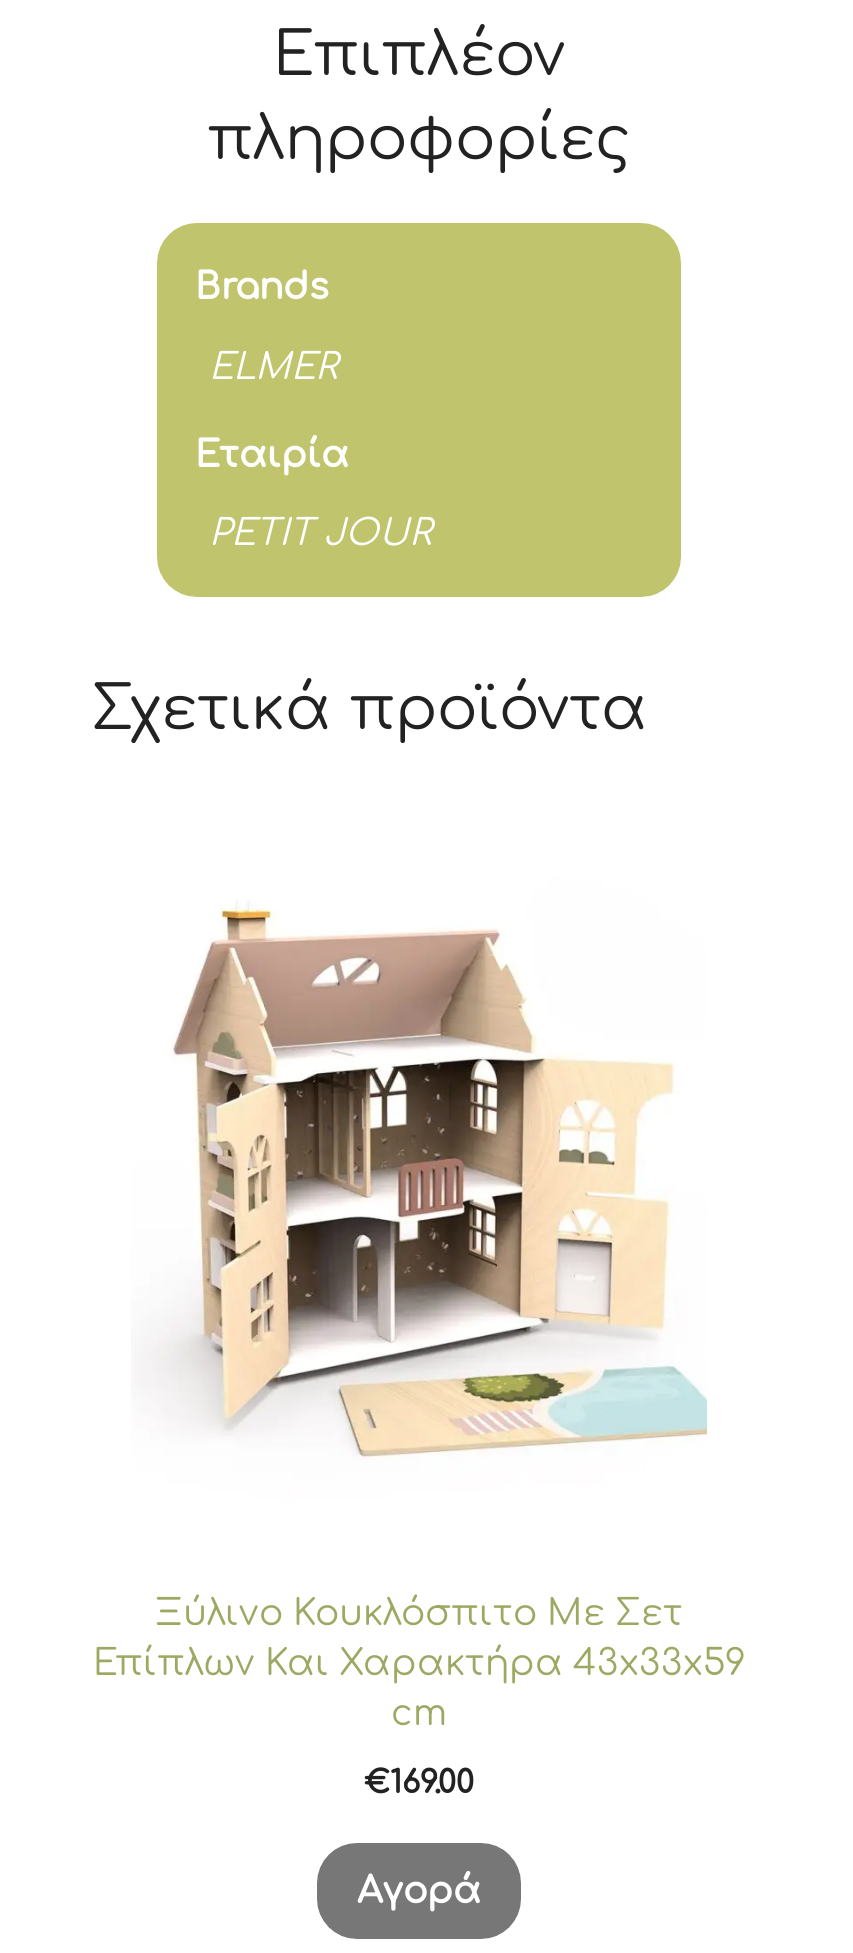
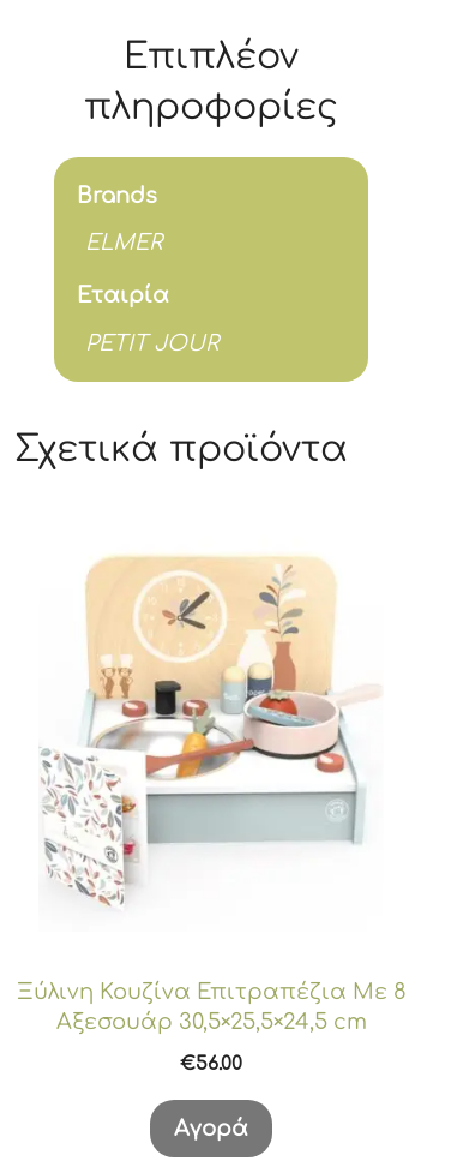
[139,908,707,1466] [image] -> [40,553,381,908] [image]
[93,1594,745,1734] Ξύλινο Κουκλόσπιτο Με Σετ | Επίπλων Και Χαρακτήρα 43x33x59 | cm -> [16,980,406,1034] Ξύλινη Κουζίνα Επιτραπέζια Με 8 | Αξεσουάρ 30,5×25,5×24,5 cm
[364,1766,474,1802] €169.00 -> [180,1053,242,1074] €56.00

